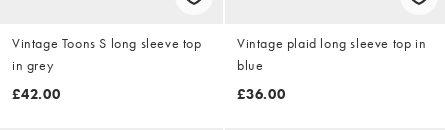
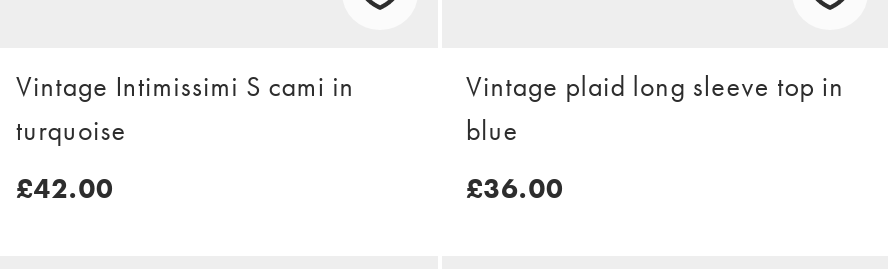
[12,34,202,74] Vintage Toons S long sleeve top | in grey -> [16,67,355,147] Vintage Intimissimi S cami in | turquoise

